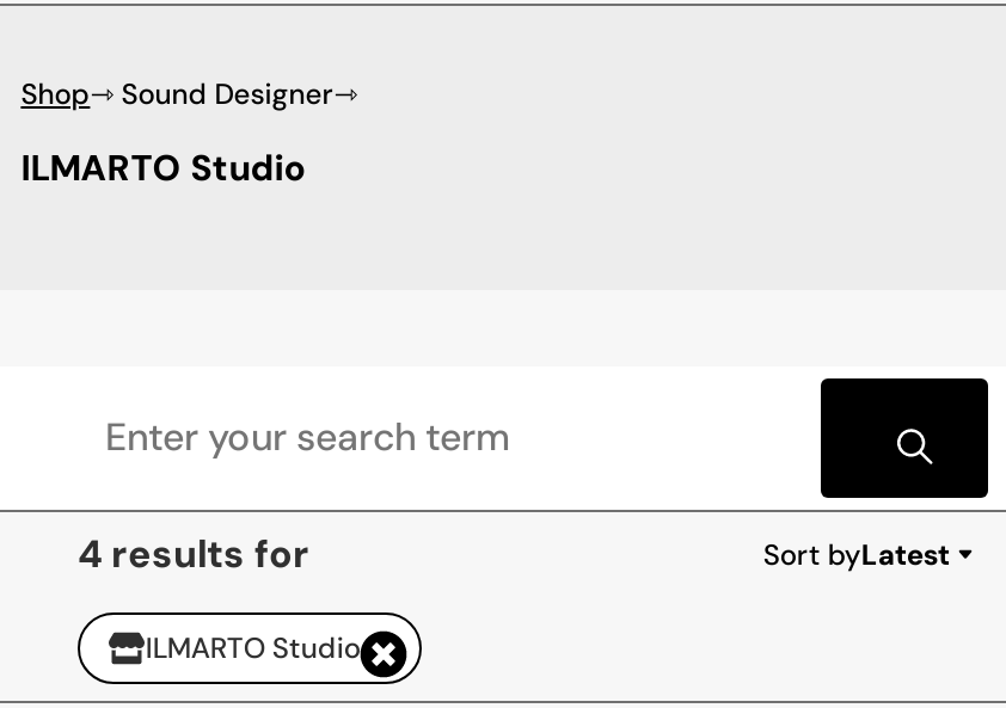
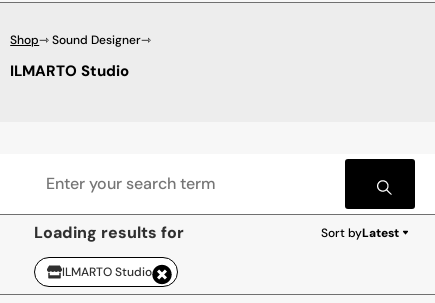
[78,528,309,578] 4 results for -> [34,221,184,242] Loading results for

